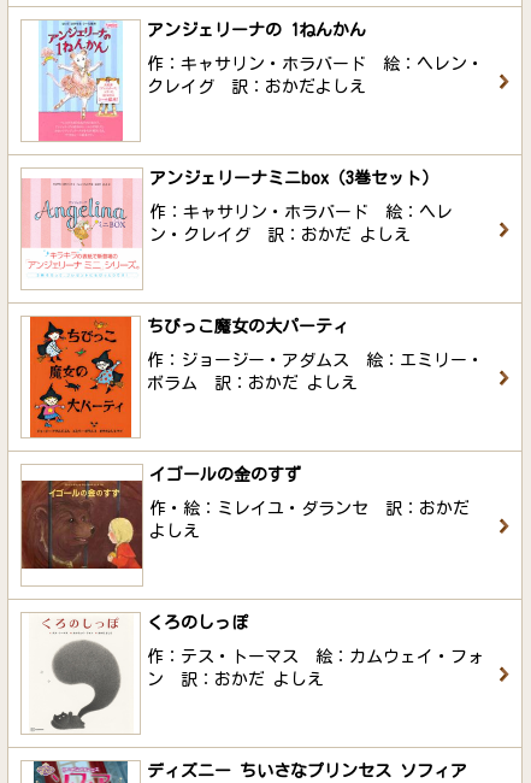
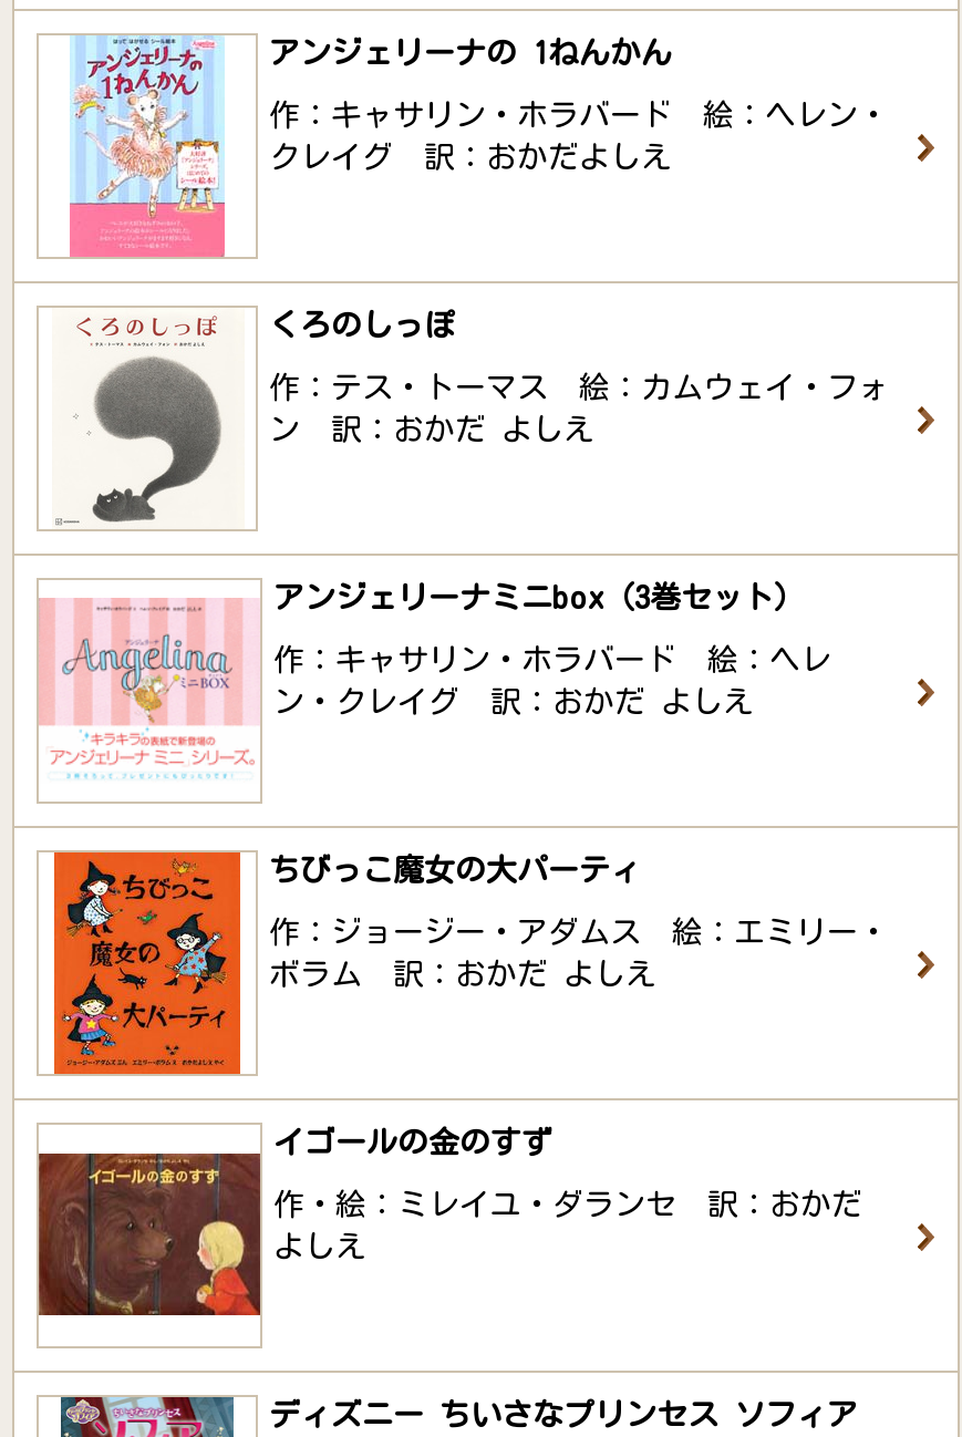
moved [26,170,484,540] -> [48,582,889,1262]: [image] | アンジェリーナミニbox（3巻セット） | 作：キャサリン・ホラバード 絵：ヘレ | ... | 作・絵：ミレイユ・ダランセ 訳：おかだ | よしえ
moved [30,614,484,731] -> [54,310,889,525]: [image] | くろのしっぽ | 作：テス・トーマス 絵：カムウェイ・フォ | ン 訳：おかだ よしえ

